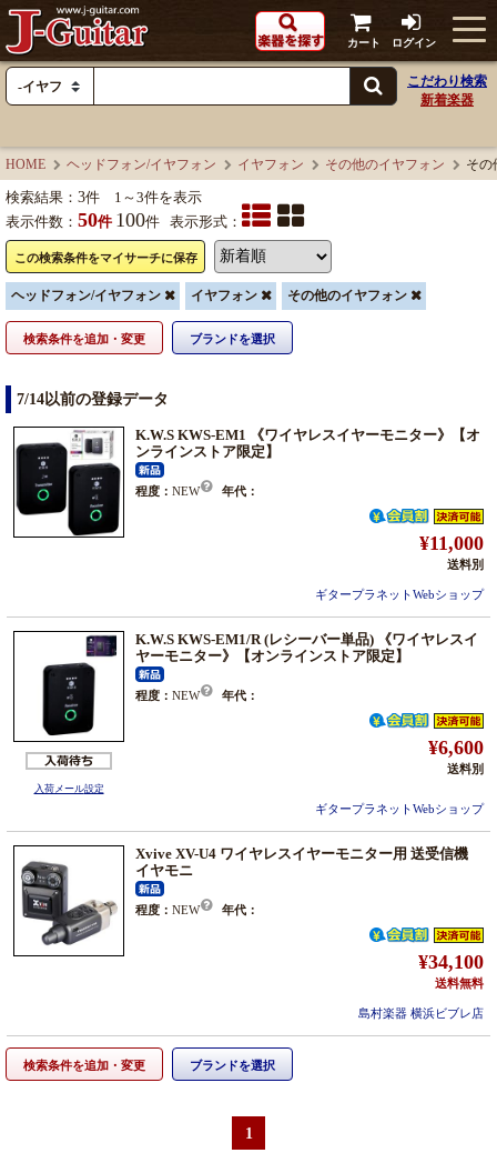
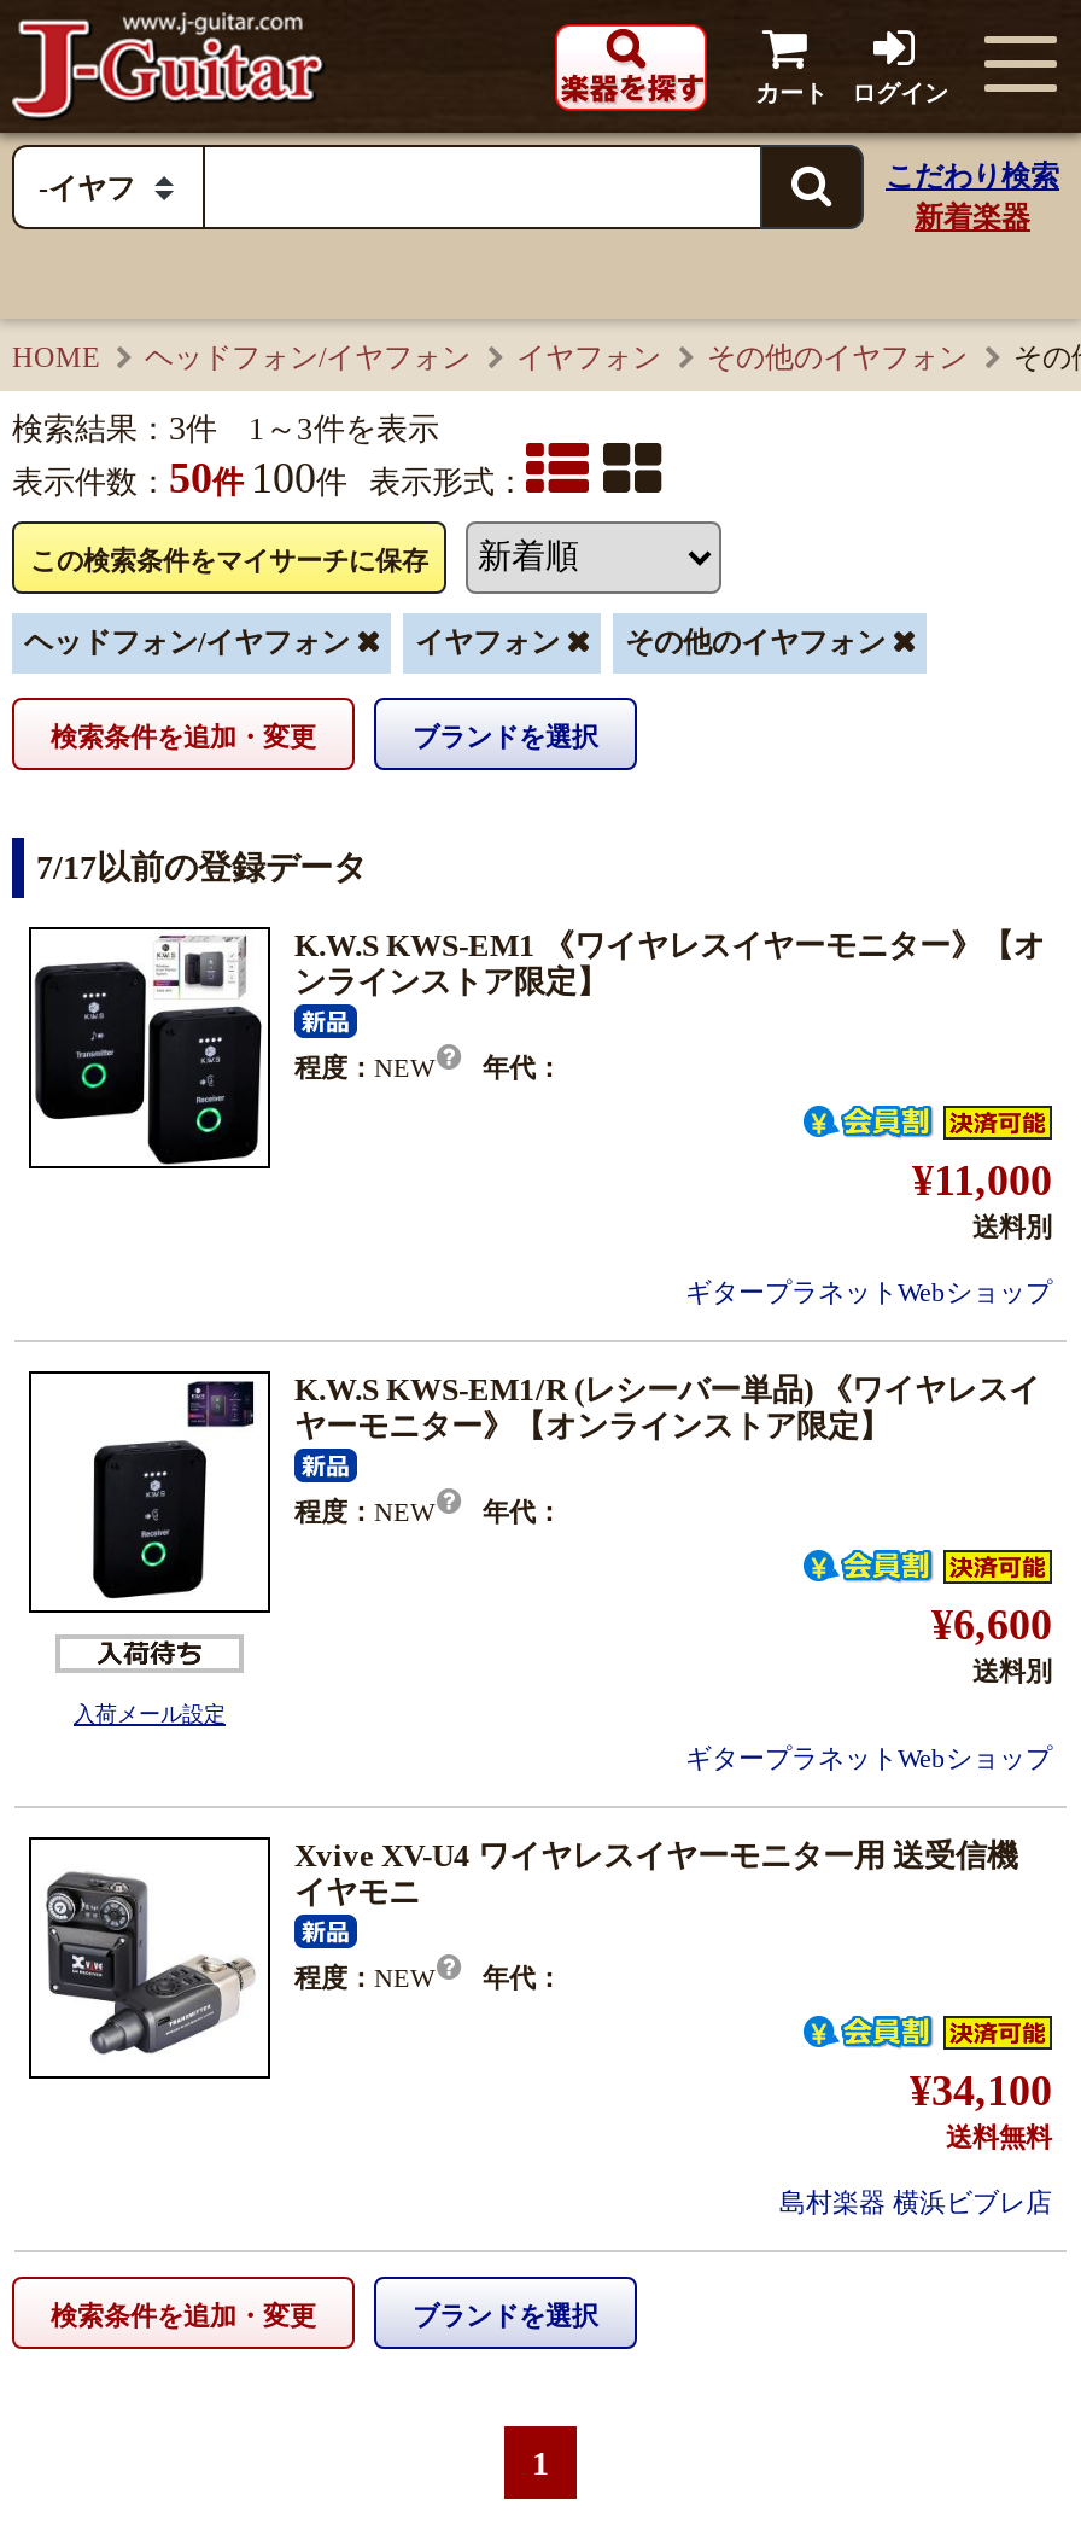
[17,391,169,408] 7/14以前の登録データ -> [36,850,367,886] 7/17以前の登録データ

